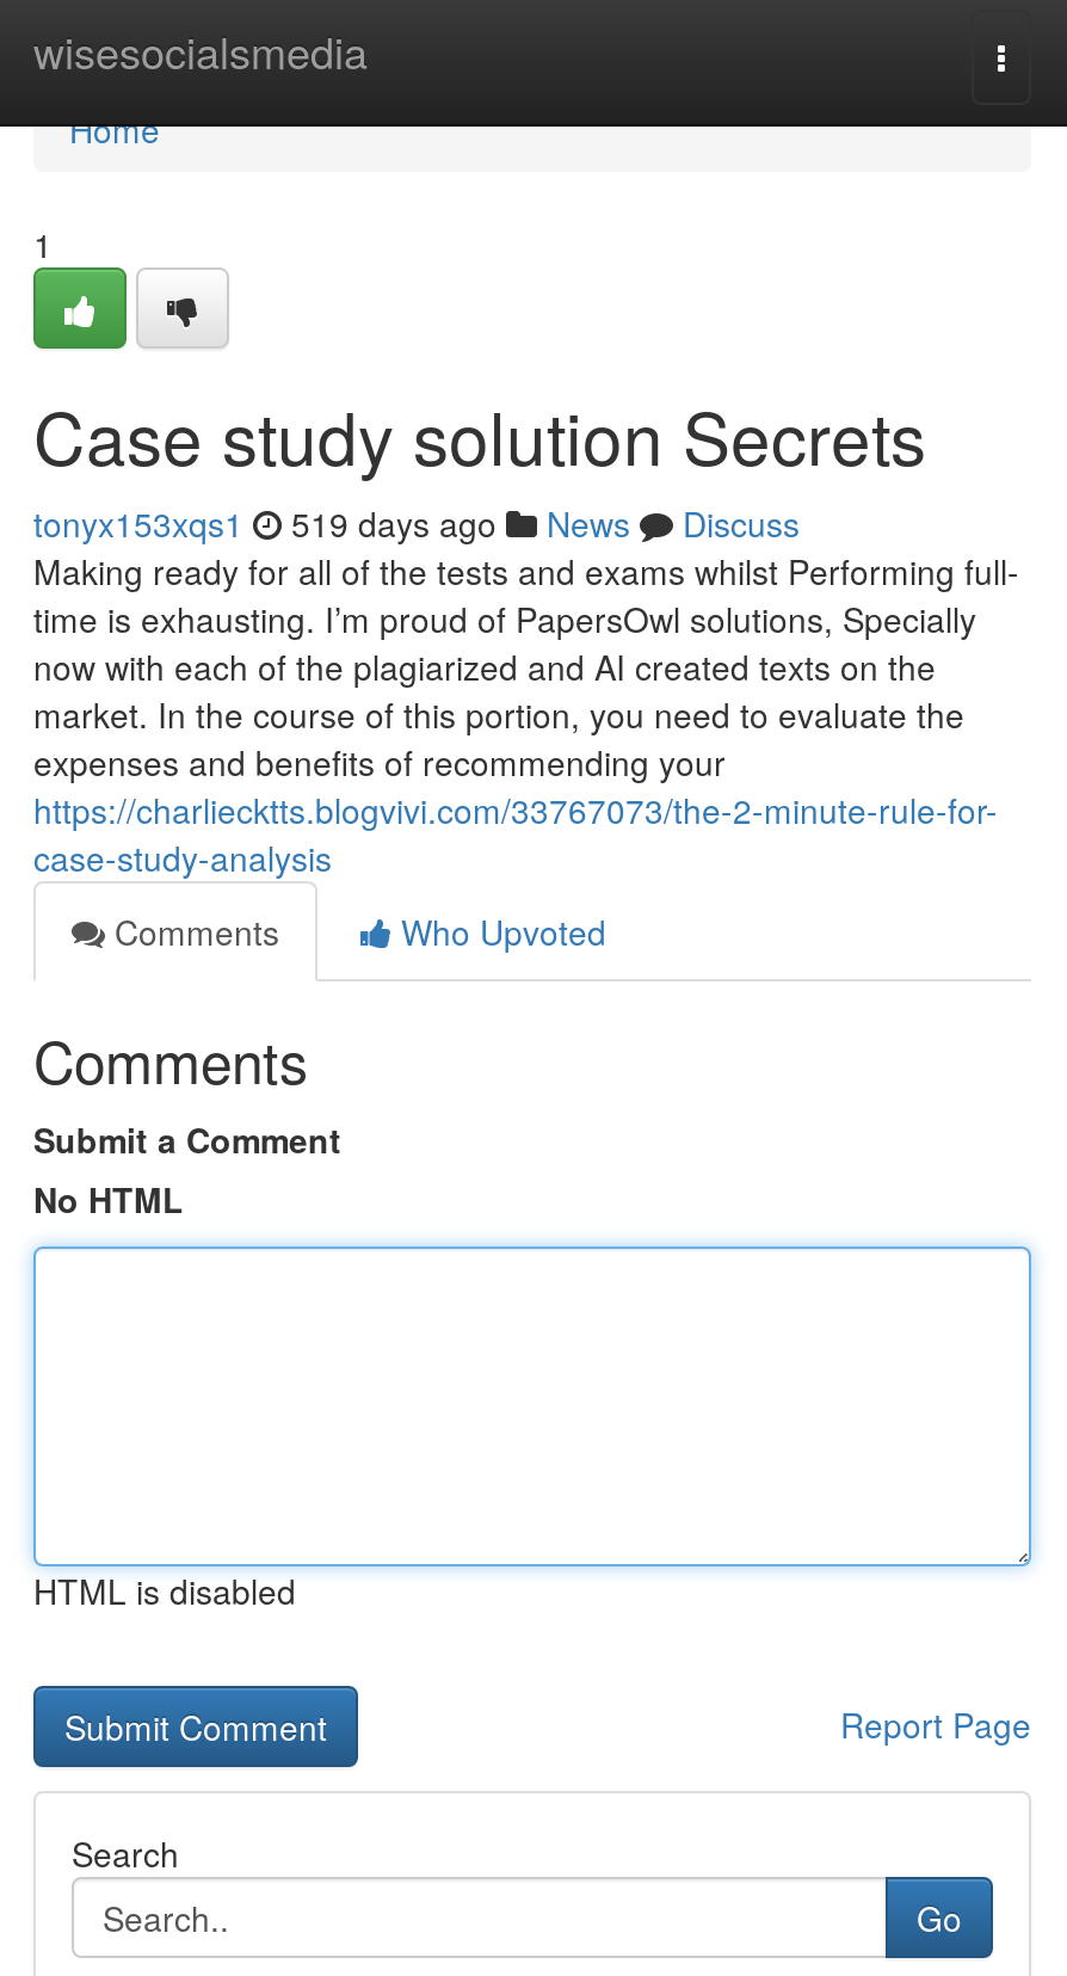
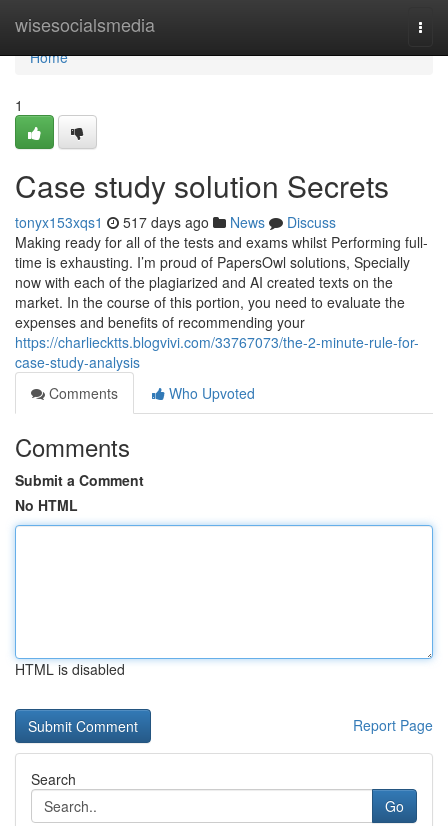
[33,499,800,547] tonyx153xqs1 519 days ago News Discuss -> [15,212,336,232] tonyx153xqs1 517 days ago News Discuss

